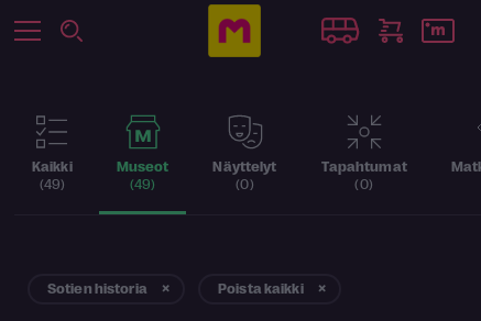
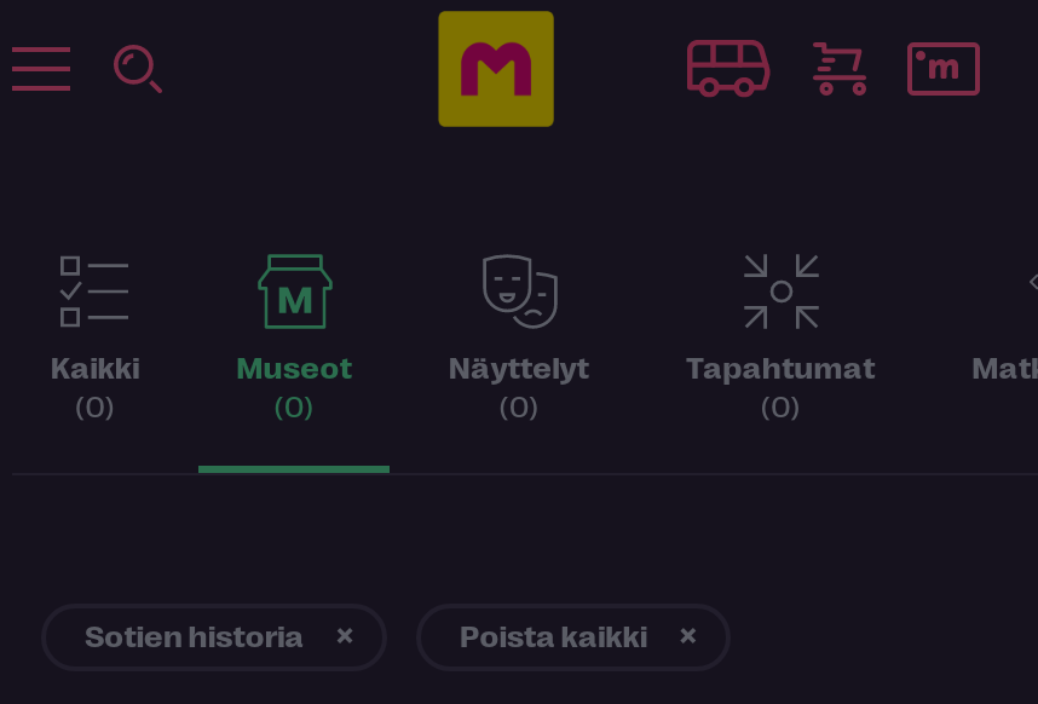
[39,176,65,191] (49) -> [75,388,115,422] (0)
[130,176,156,191] (49) -> [274,388,314,422] (0)

